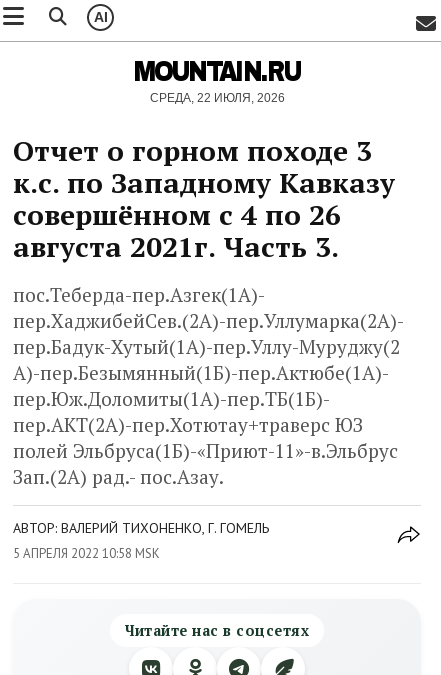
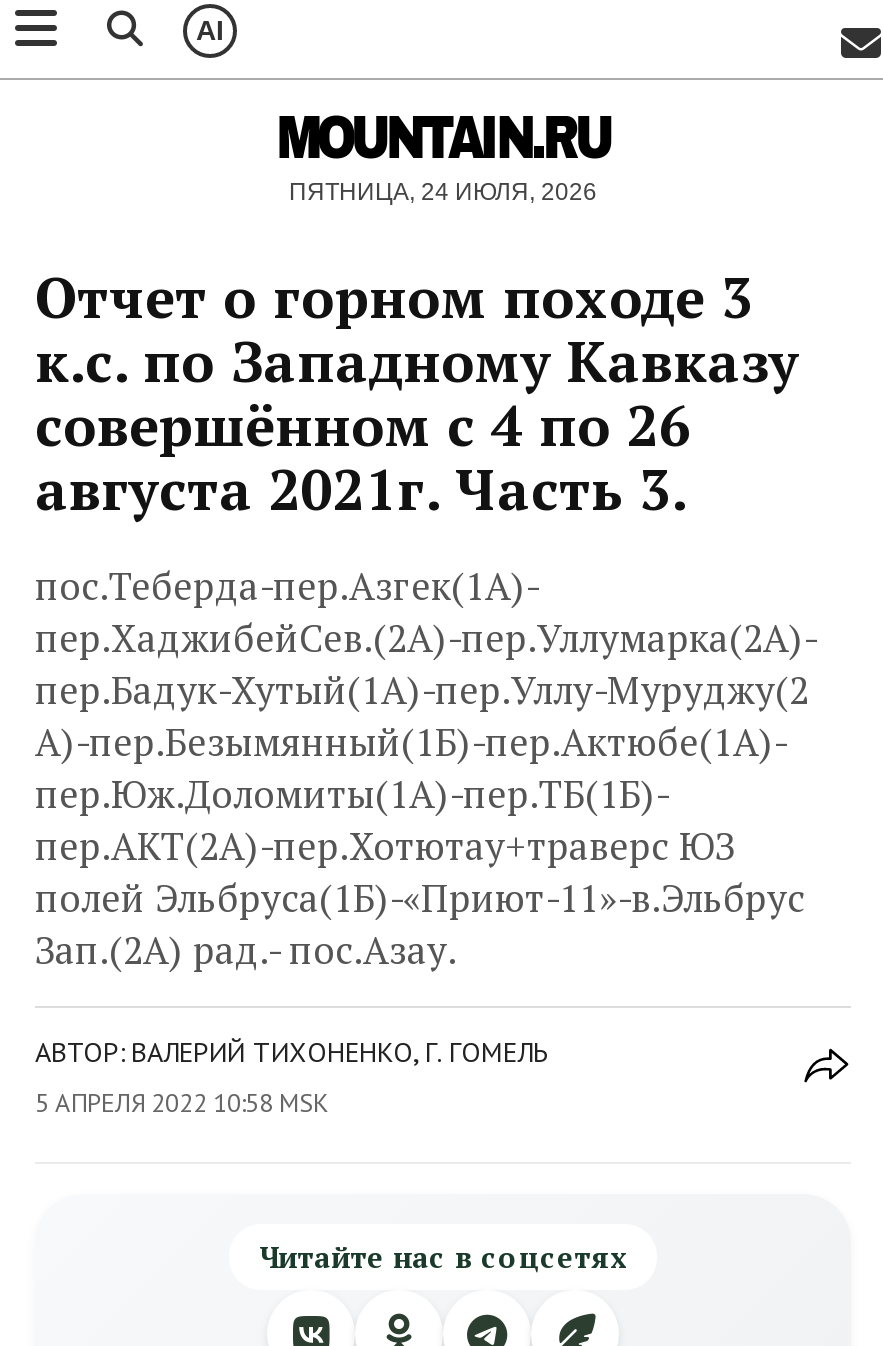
[149,91,284,105] СРЕДА, 22 ИЮЛЯ, 2026 -> [289,178,597,206] ПЯТНИЦА, 24 ИЮЛЯ, 2026

